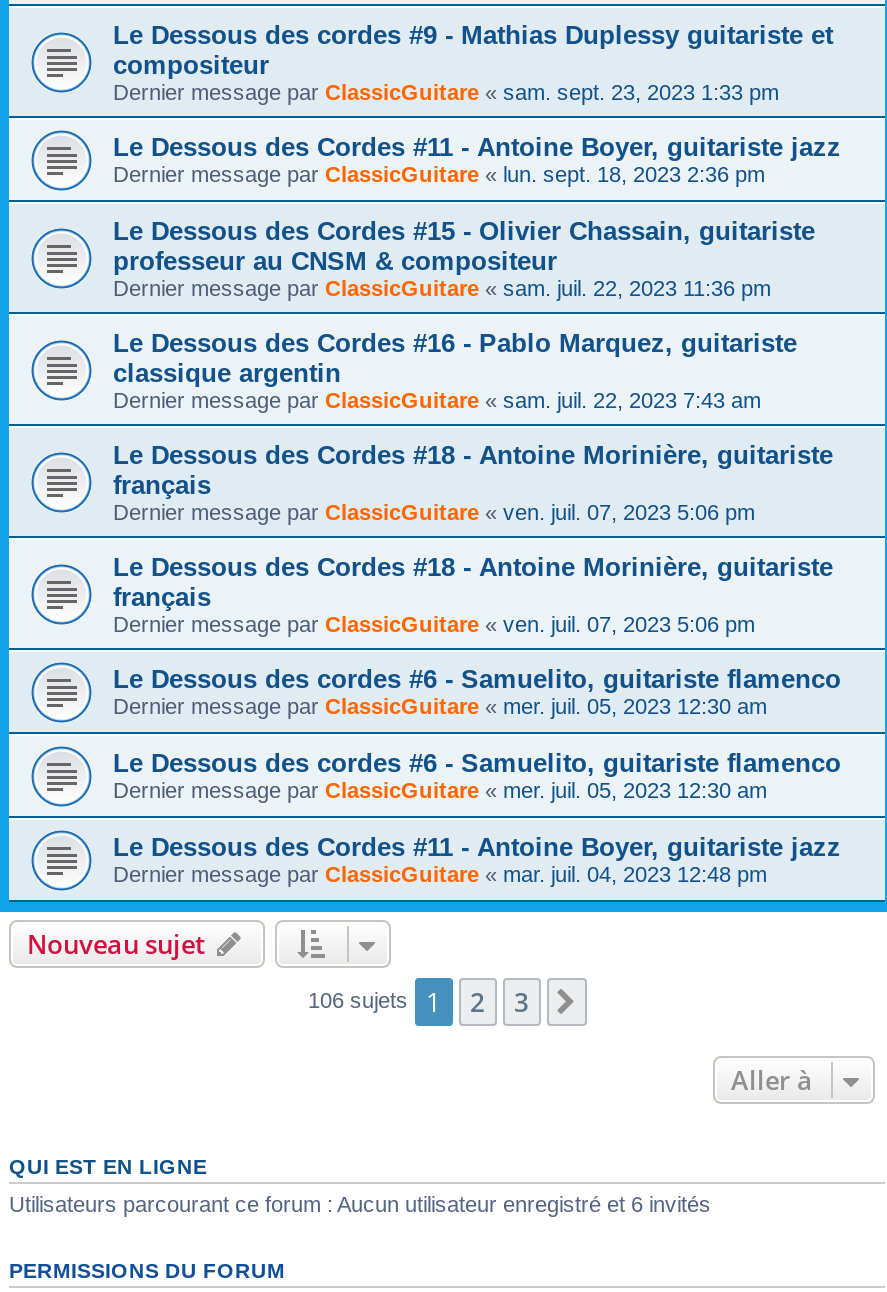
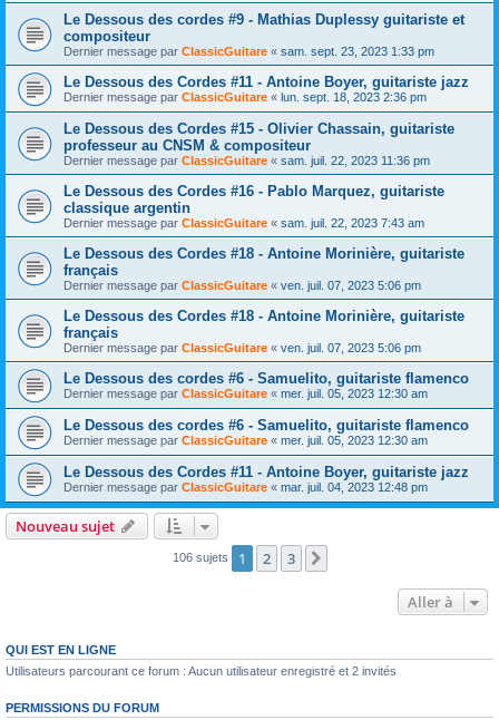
[9,1192,711,1216] Utilisateurs parcourant ce forum : Aucun utilisateur enregistré et 6 invités -> [6,664,397,678] Utilisateurs parcourant ce forum : Aucun utilisateur enregistré et 2 invités

